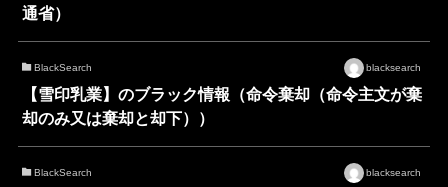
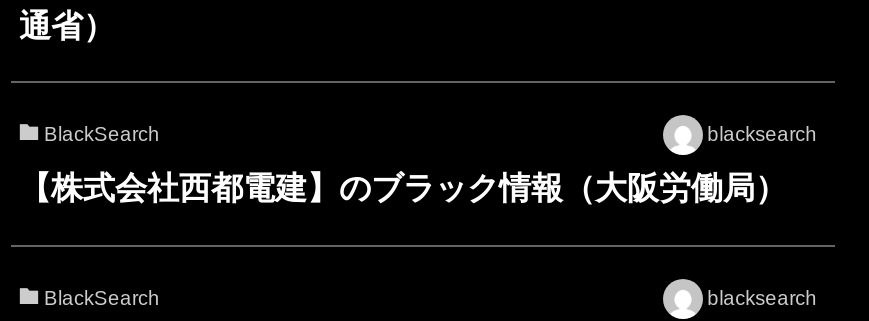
[22,85,422,127] 【雪印乳業】のブラック情報（命令棄却（命令主文が棄 | 却のみ又は棄却と却下）） -> [19,170,787,206] 【株式会社西都電建】のブラック情報（大阪労働局）

